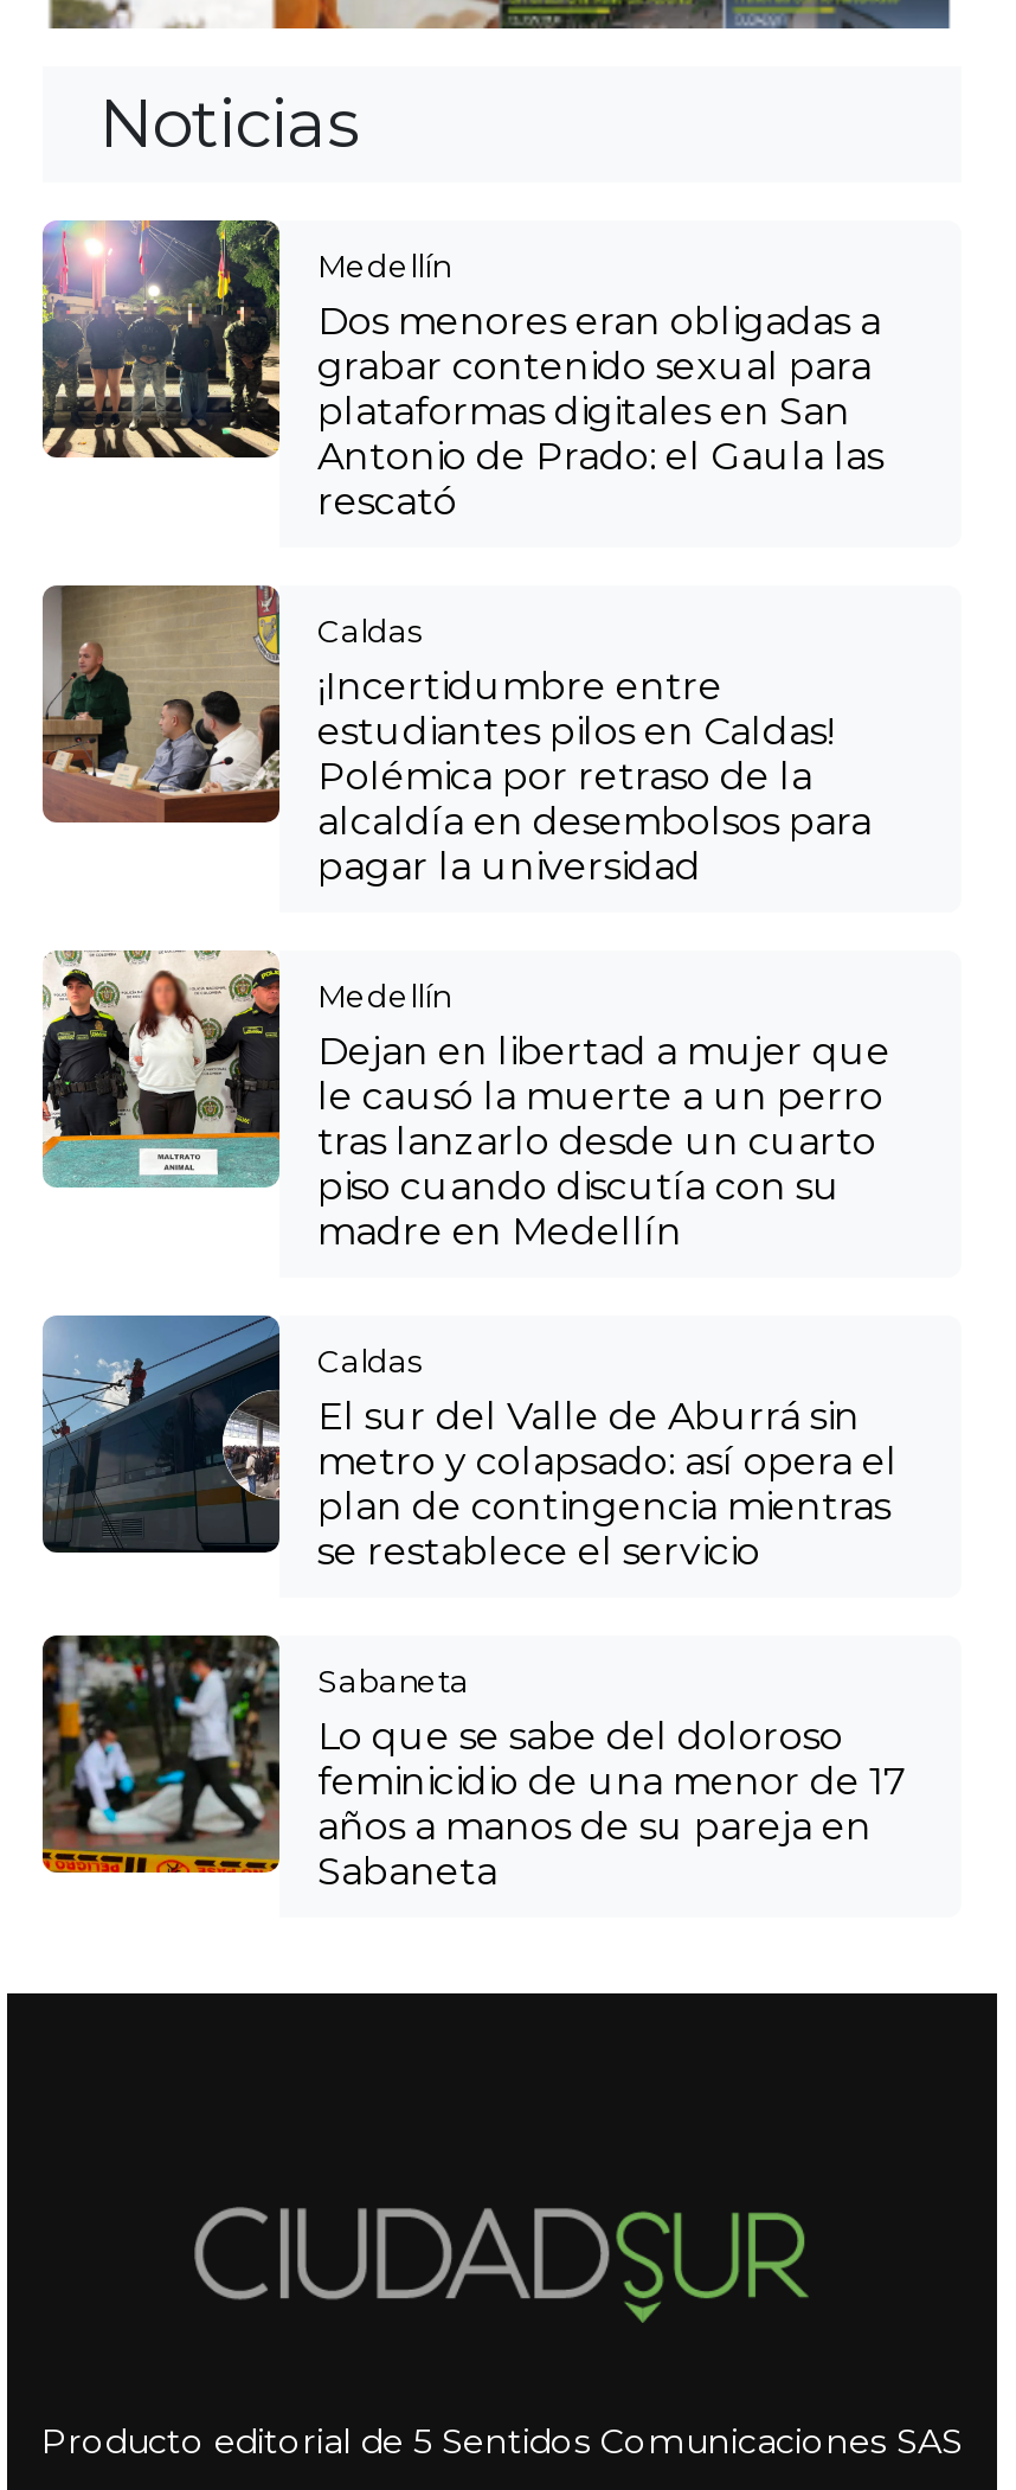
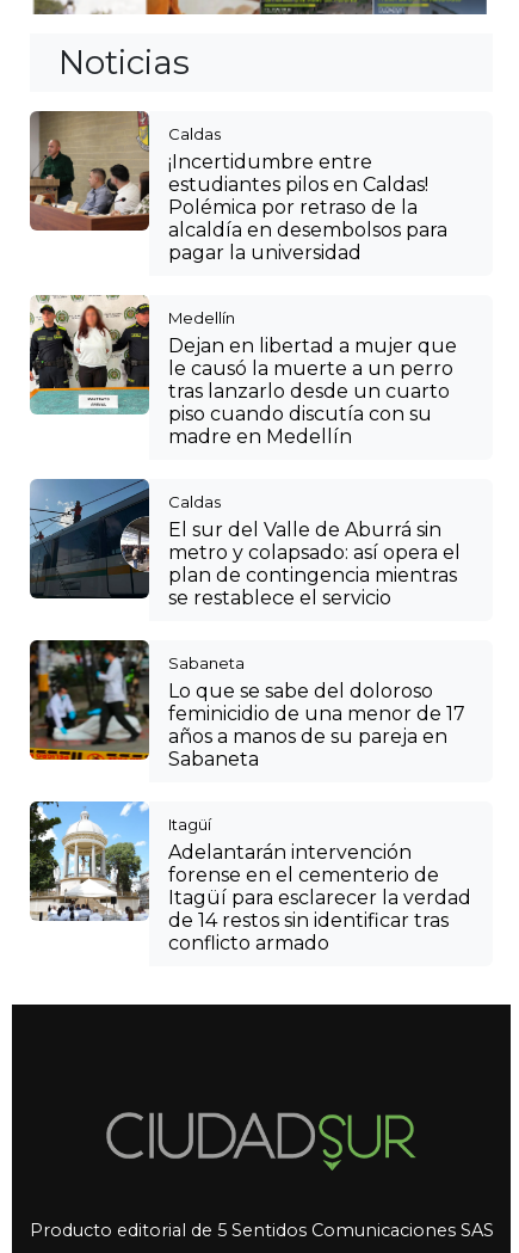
[40,220,883,525] [image] | Medellín | Dos menores eran obligadas a | grabar contenido sexual para | plataformas digitales en San | Antonio de Prado: el Gaula las | rescató -> none
moved [38,583,907,1895] -> [27,110,465,771]: [image] | Caldas | ¡Incertidumbre entre | ... | años a manos de su pareja en | Sabaneta
none -> [29,800,471,955] [image] | Itagüí | Adelantarán intervención | forense en el cementerio de | Itagüí para esclarecer la verdad | de 14 restos sin identificar tras | conflicto armado

